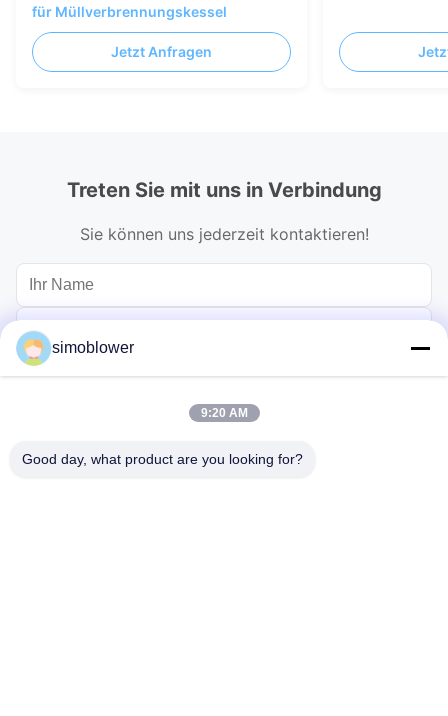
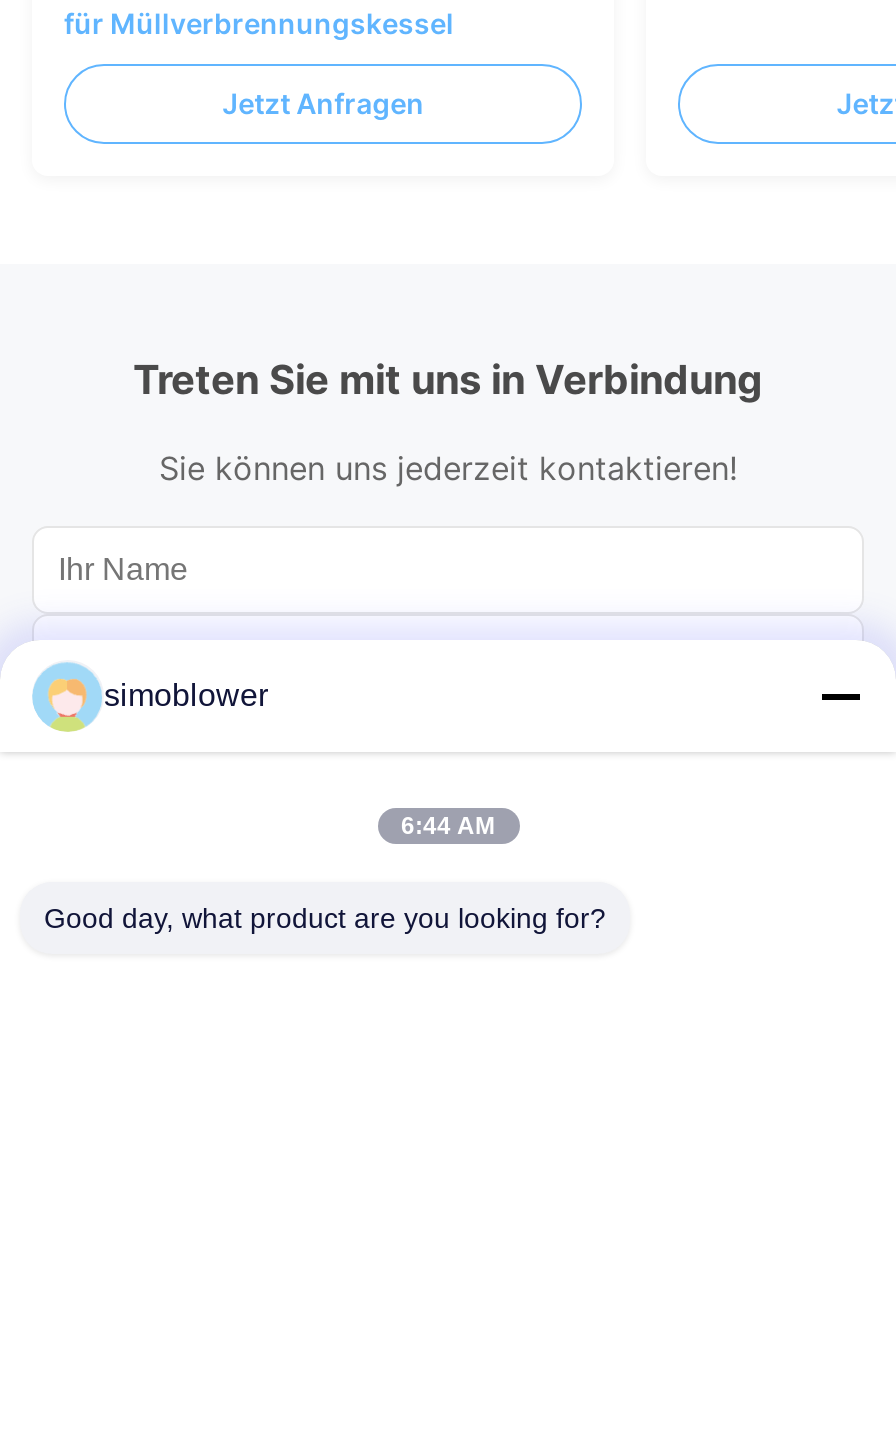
[200,406,247,420] 9:20 AM -> [401,812,495,840] 6:44 AM

